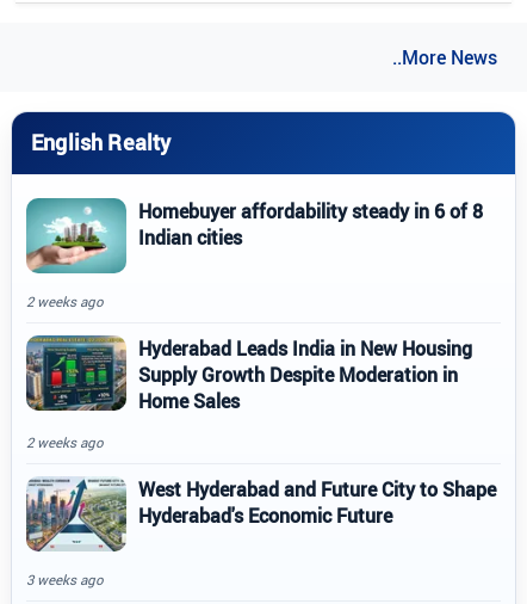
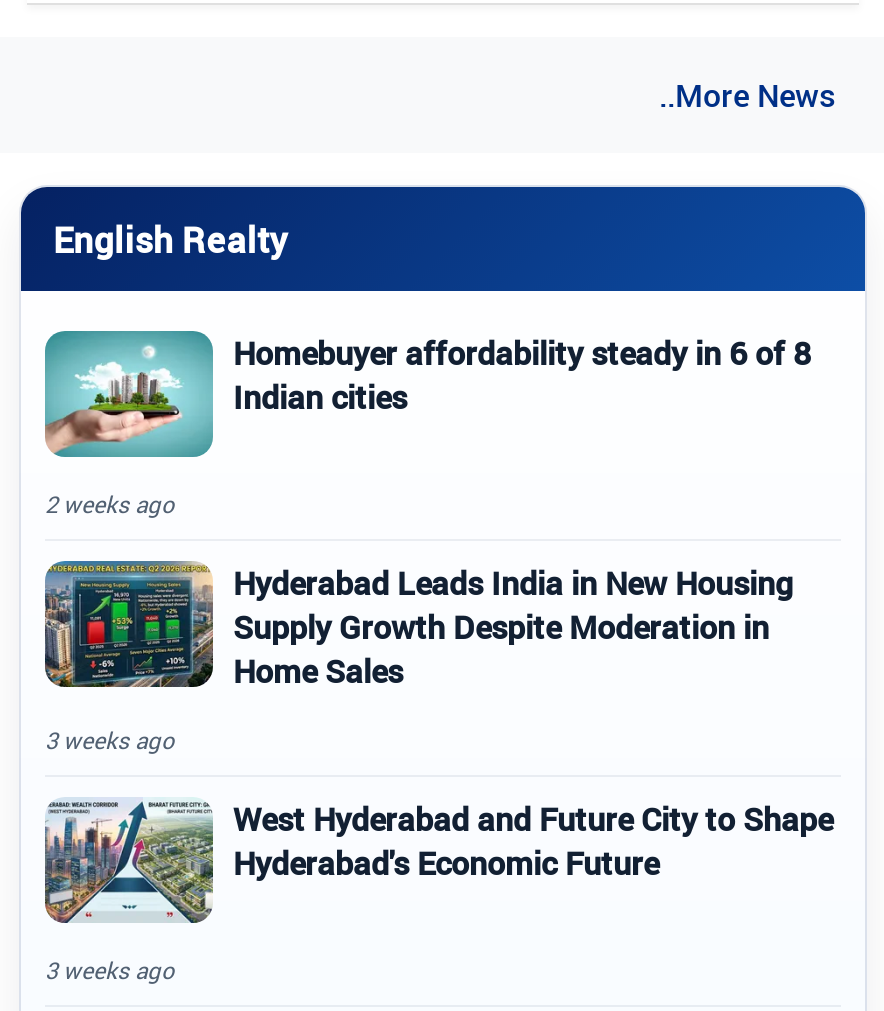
[26,433,104,451] 2 weeks ago -> [45,725,175,755] 3 weeks ago

